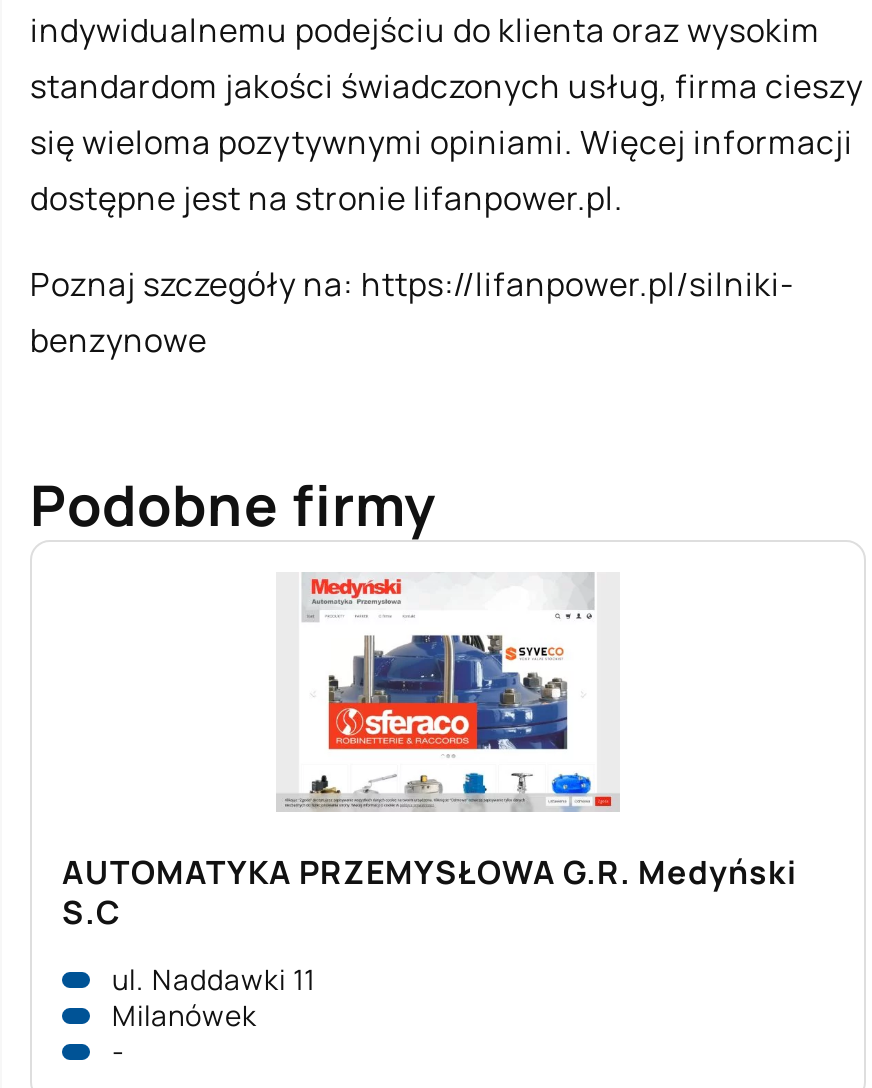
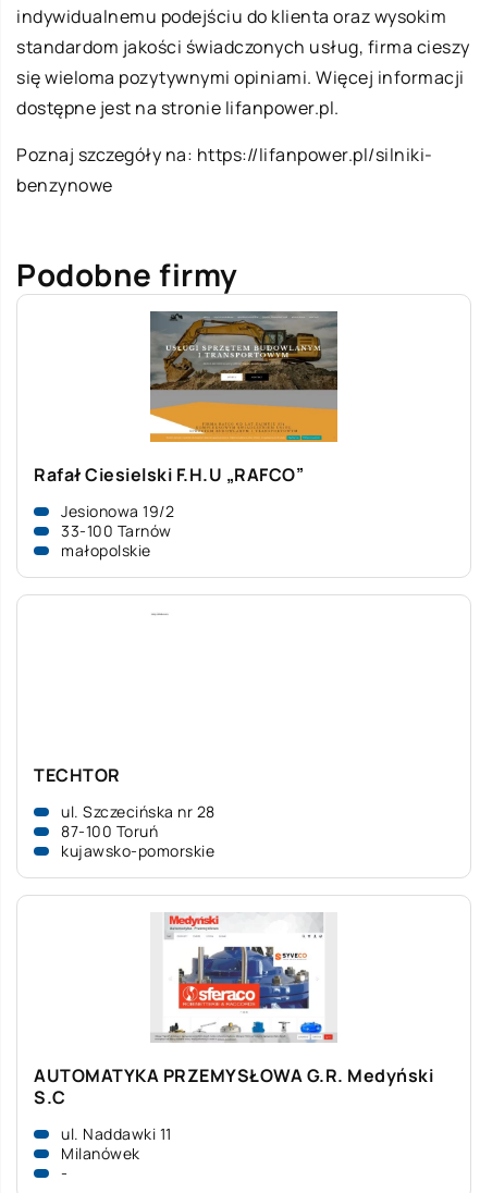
none -> [34,310,339,561] [image] | Rafał Ciesielski F.H.U „RAFCO” | Jesionowa 19/2 | 33-100 Tarnów | małopolskie
none -> [34,763,215,861] TECHTOR | ul. Szczecińska nr 28 | 87-100 Toruń | kujawsko-pomorskie

